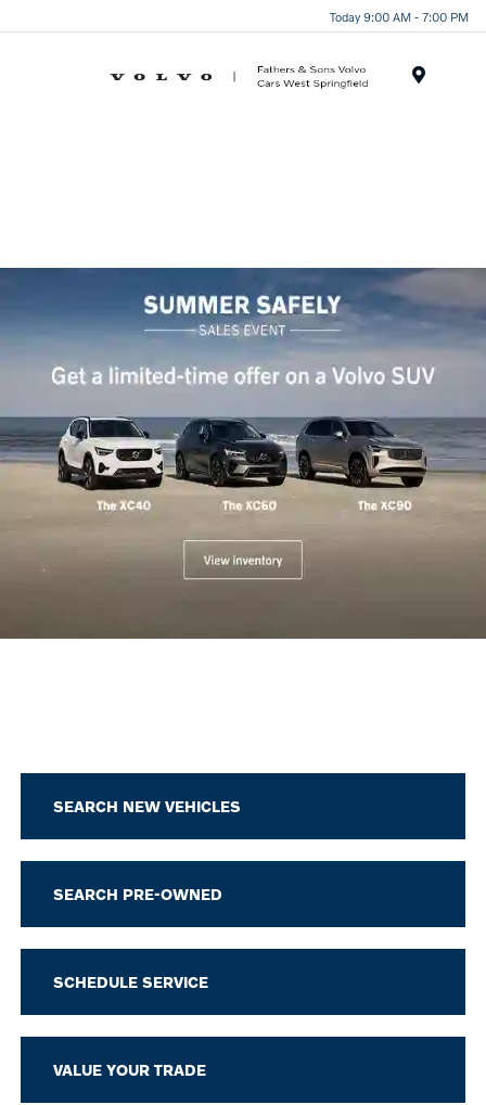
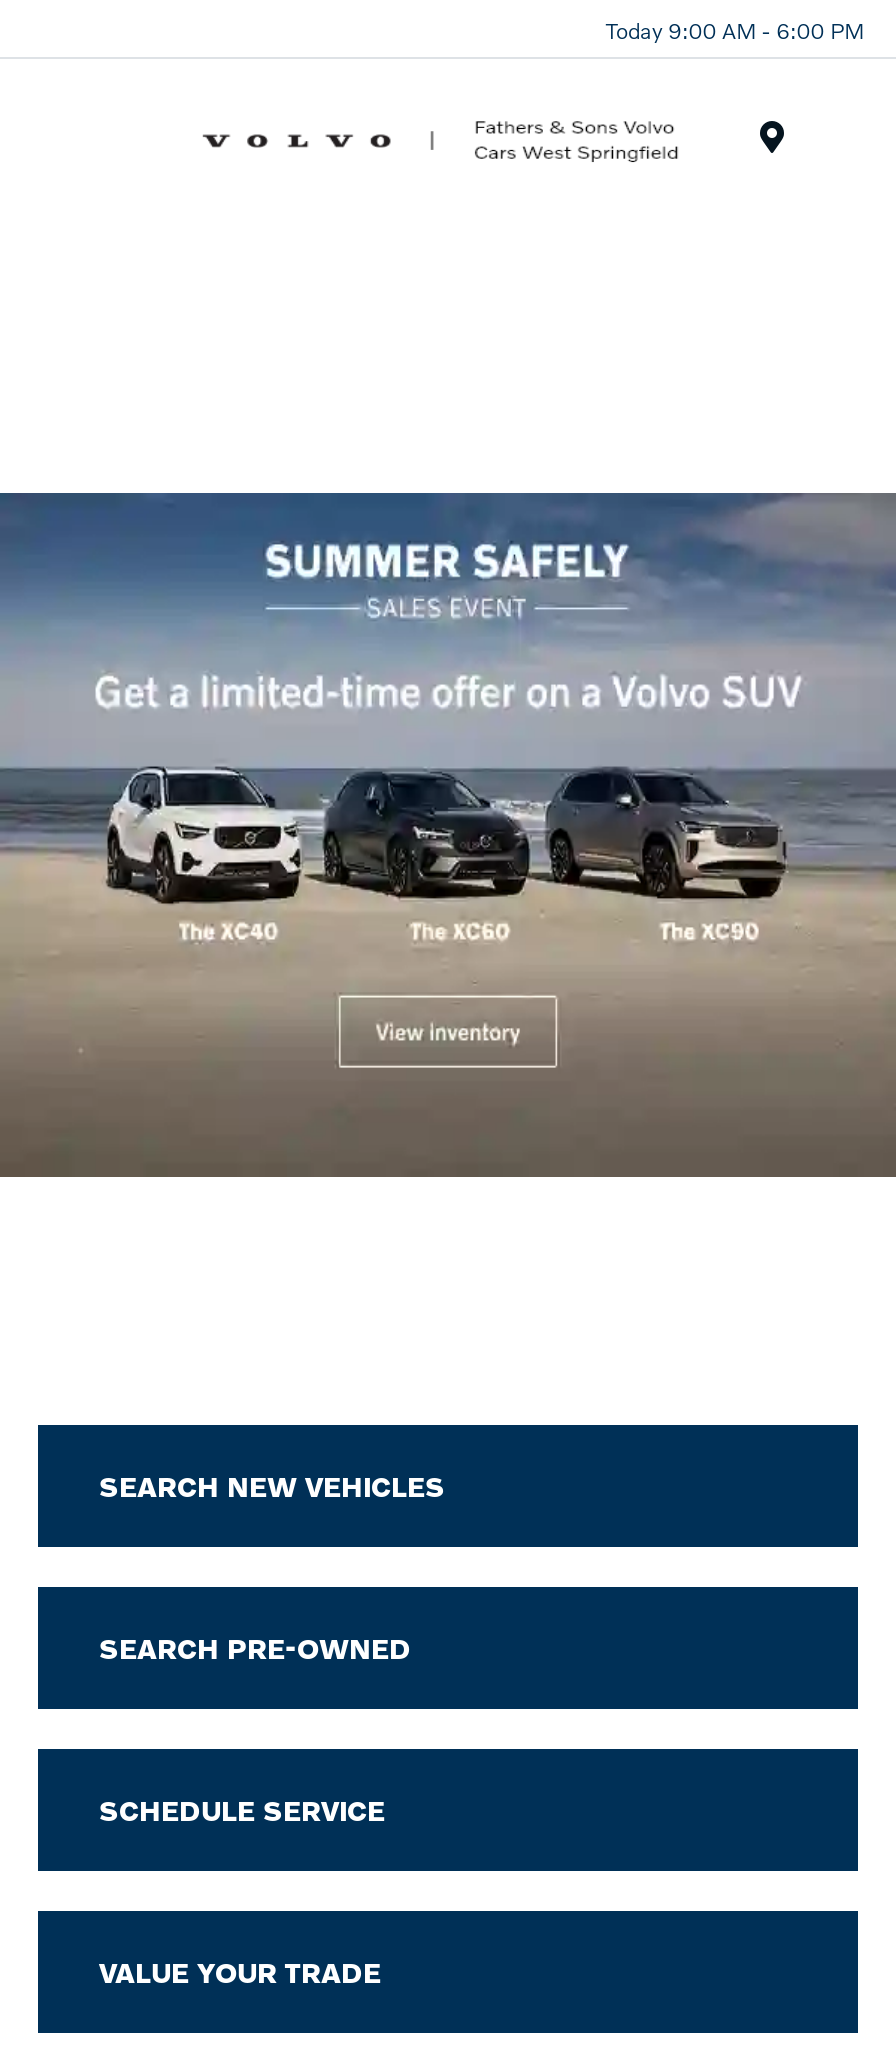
[330,8,469,23] Today 9:00 AM - 7:00 PM -> [606,14,864,42] Today 9:00 AM - 6:00 PM

